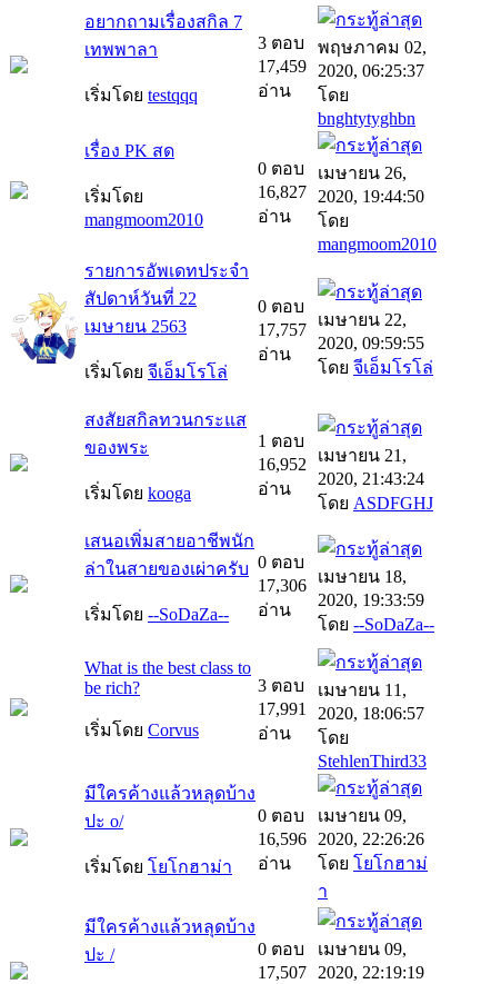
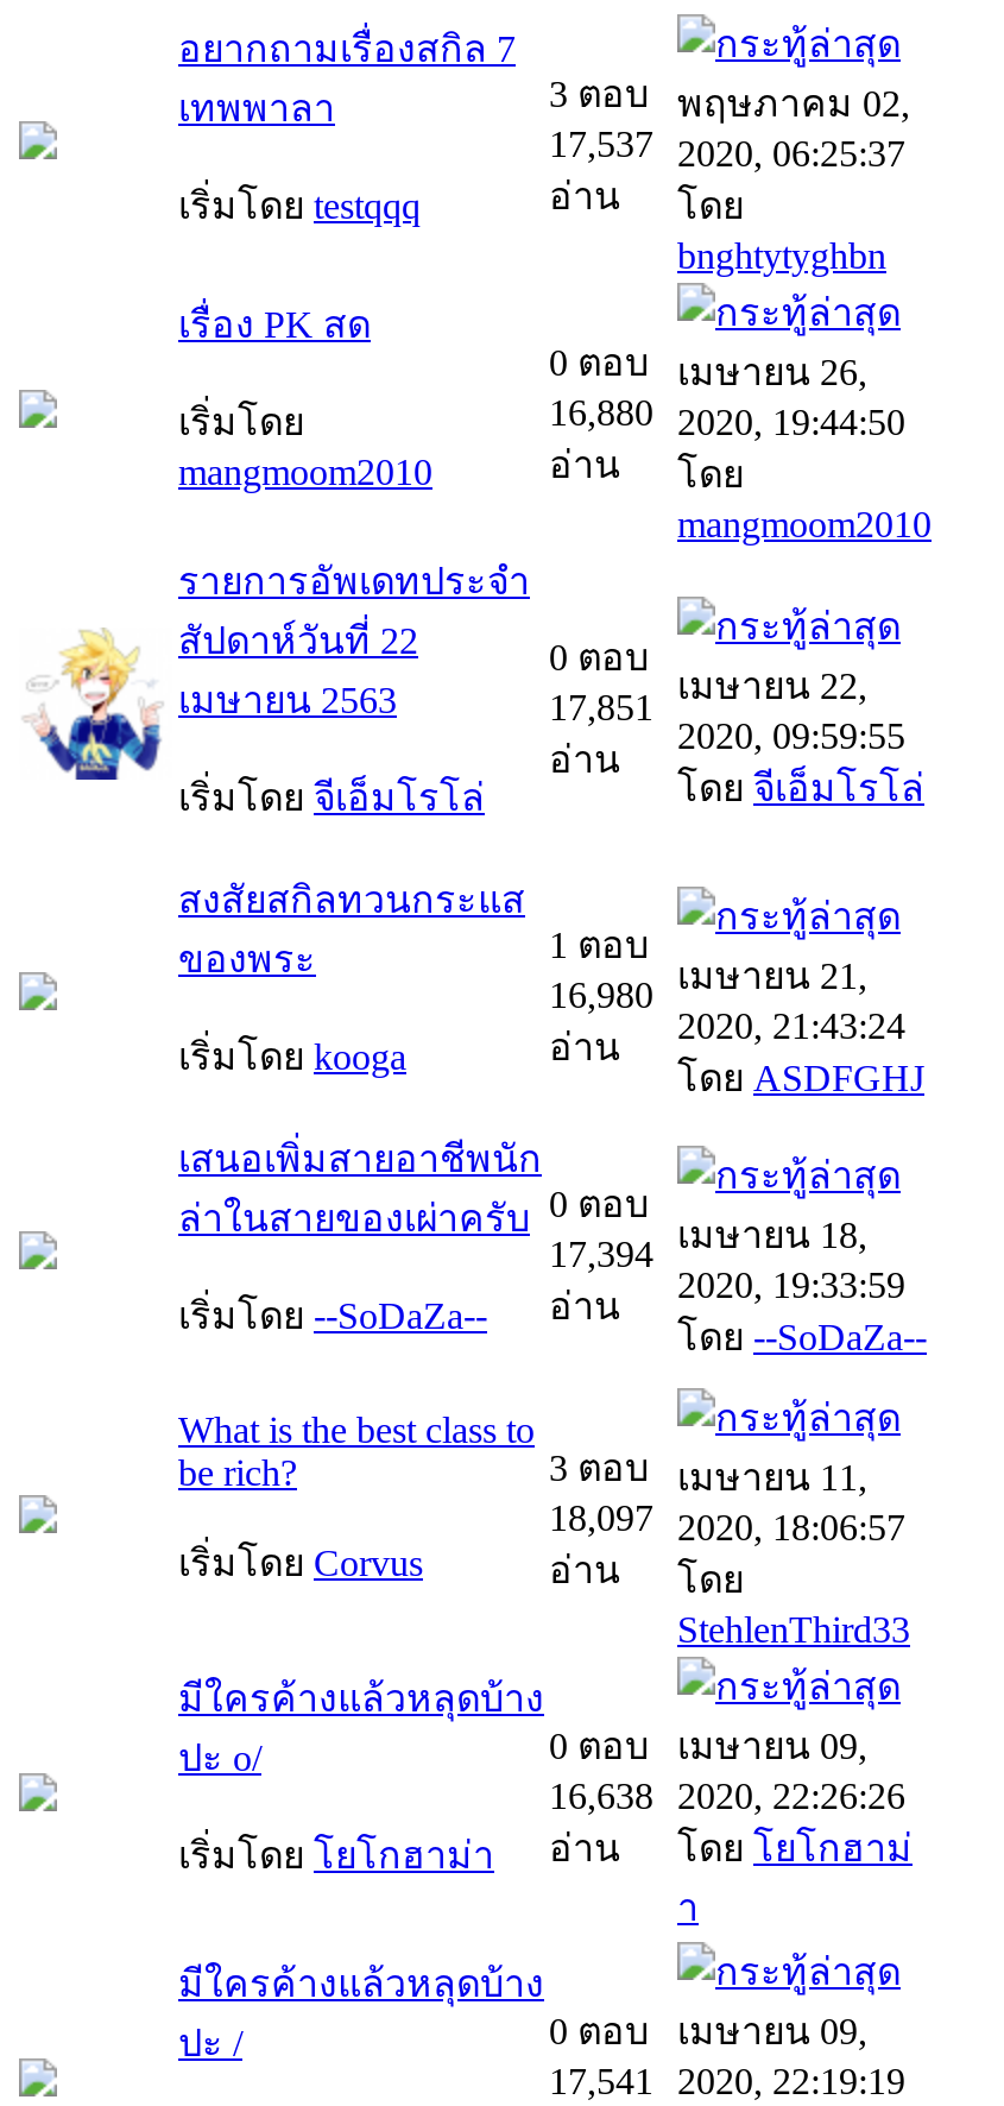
[258,56,424,79] 17,459 2020, 06:25:37 -> [549,122,905,172] 17,537 2020, 06:25:37
[258,182,424,205] 16,827 2020, 19:44:50 -> [549,391,905,441] 16,880 2020, 19:44:50
[258,320,307,339] 17,757 -> [549,686,653,726] 17,851
[258,445,407,473] 16,952 เมษายน 21, -> [549,954,867,1014] 16,980 เมษายน 21,
[258,566,407,594] 17,306 เมษายน 18, -> [549,1213,867,1273] 17,394 เมษายน 18,
[258,699,424,722] 17,991 2020, 18:06:57 -> [549,1496,905,1546] 18,097 2020, 18:06:57
[258,829,424,848] 16,596 2020, 22:26:26 -> [549,1774,905,1815] 16,638 2020, 22:26:26
[258,962,424,981] 17,507 2020, 22:19:19 -> [549,2060,905,2100] 17,541 2020, 22:19:19

